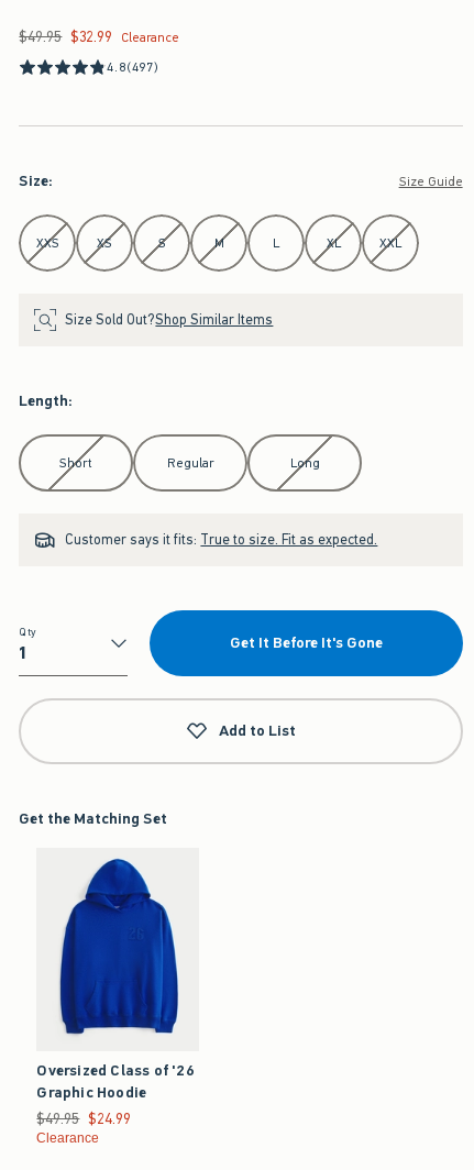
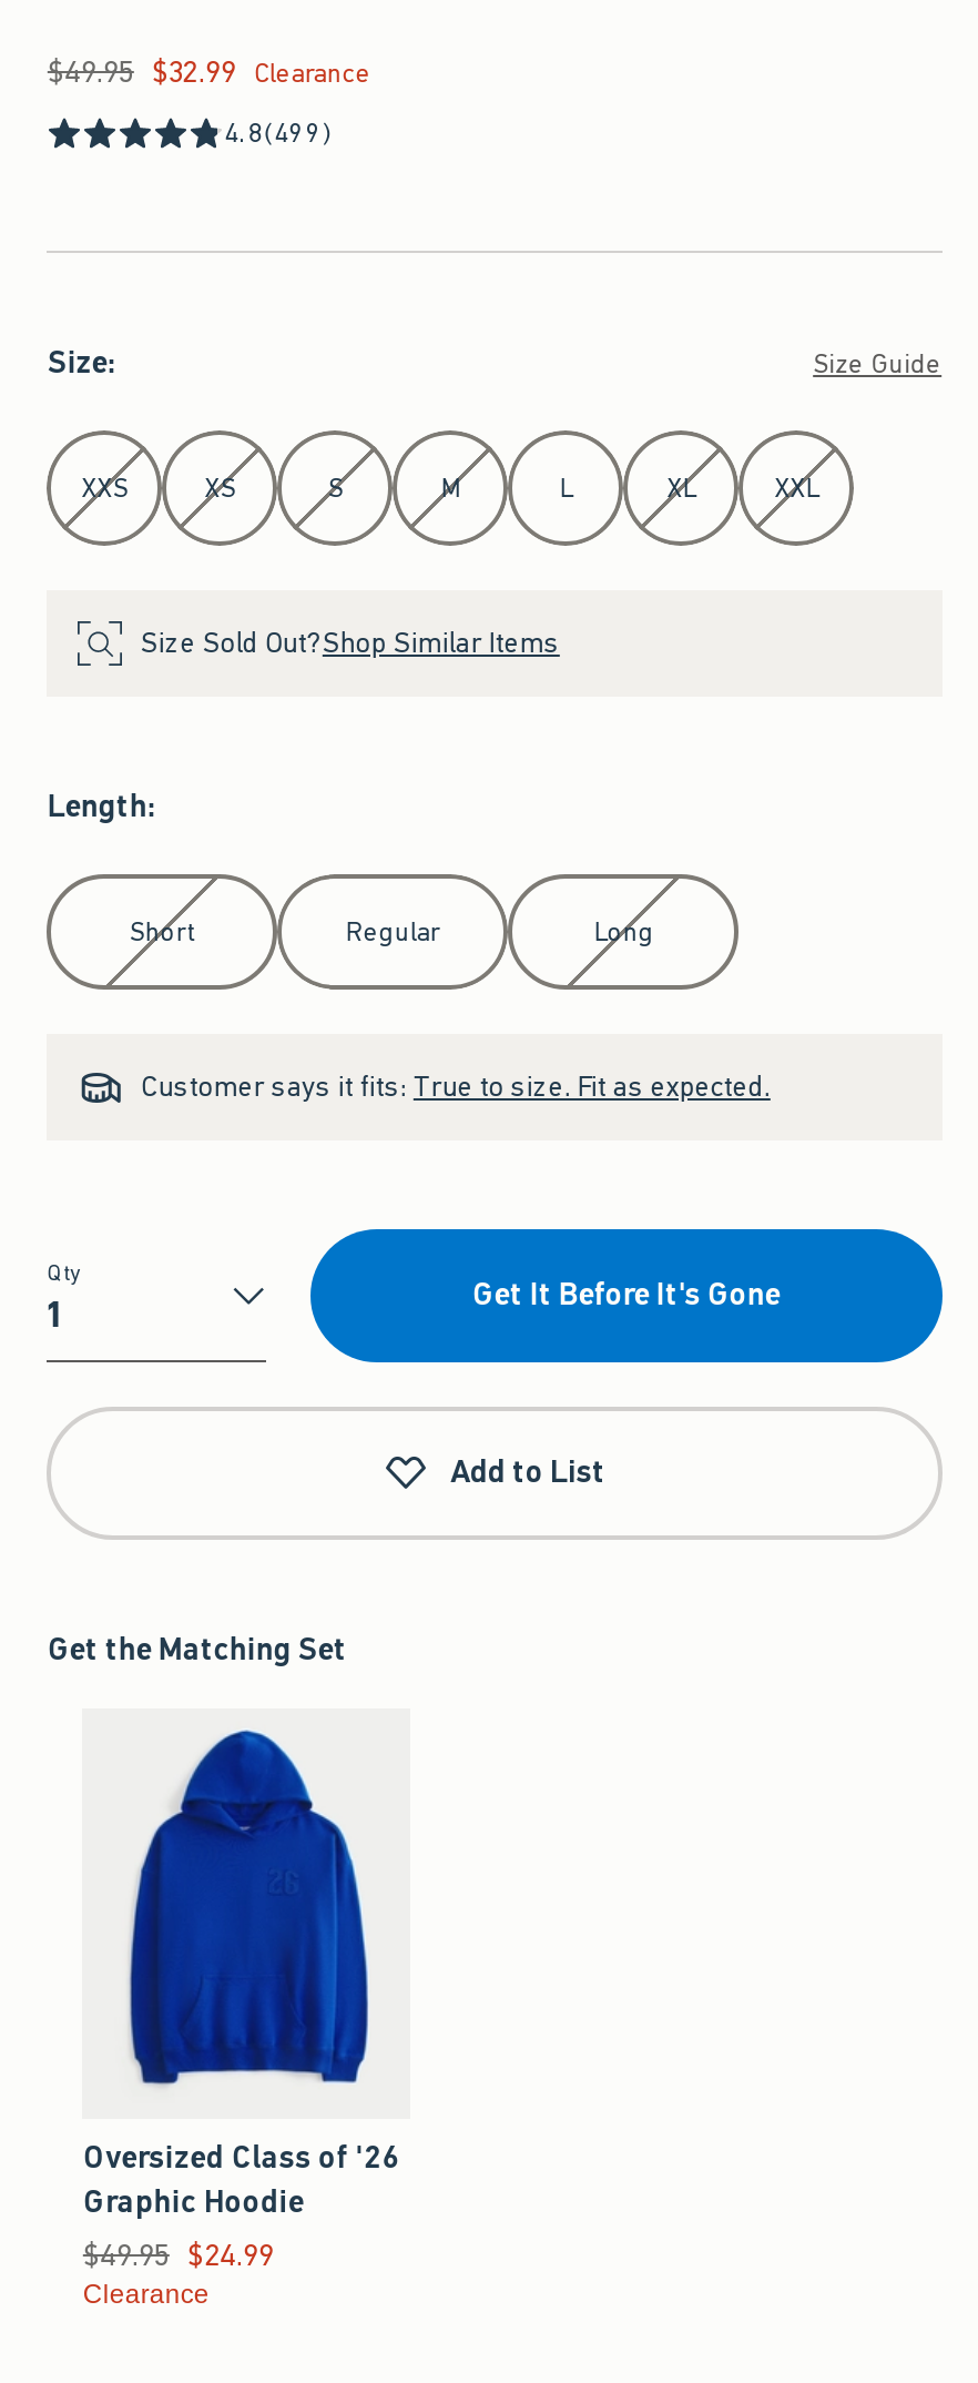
[107,58,159,76] 4.8(497) -> [225,115,333,151] 4.8(499)

